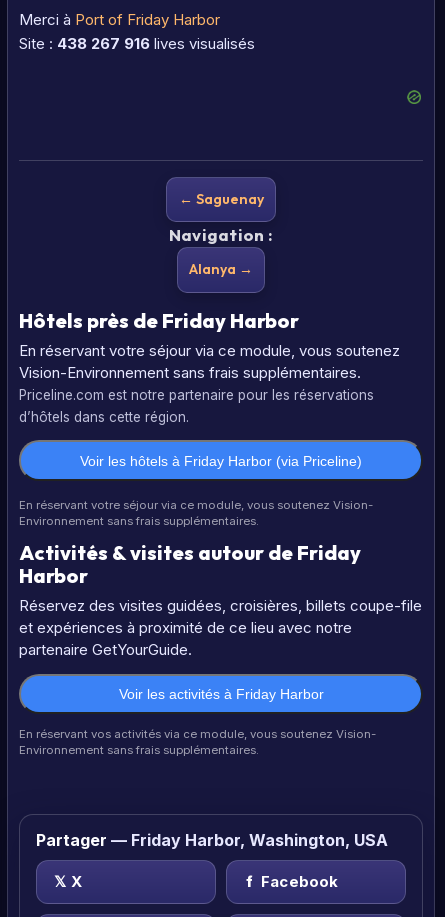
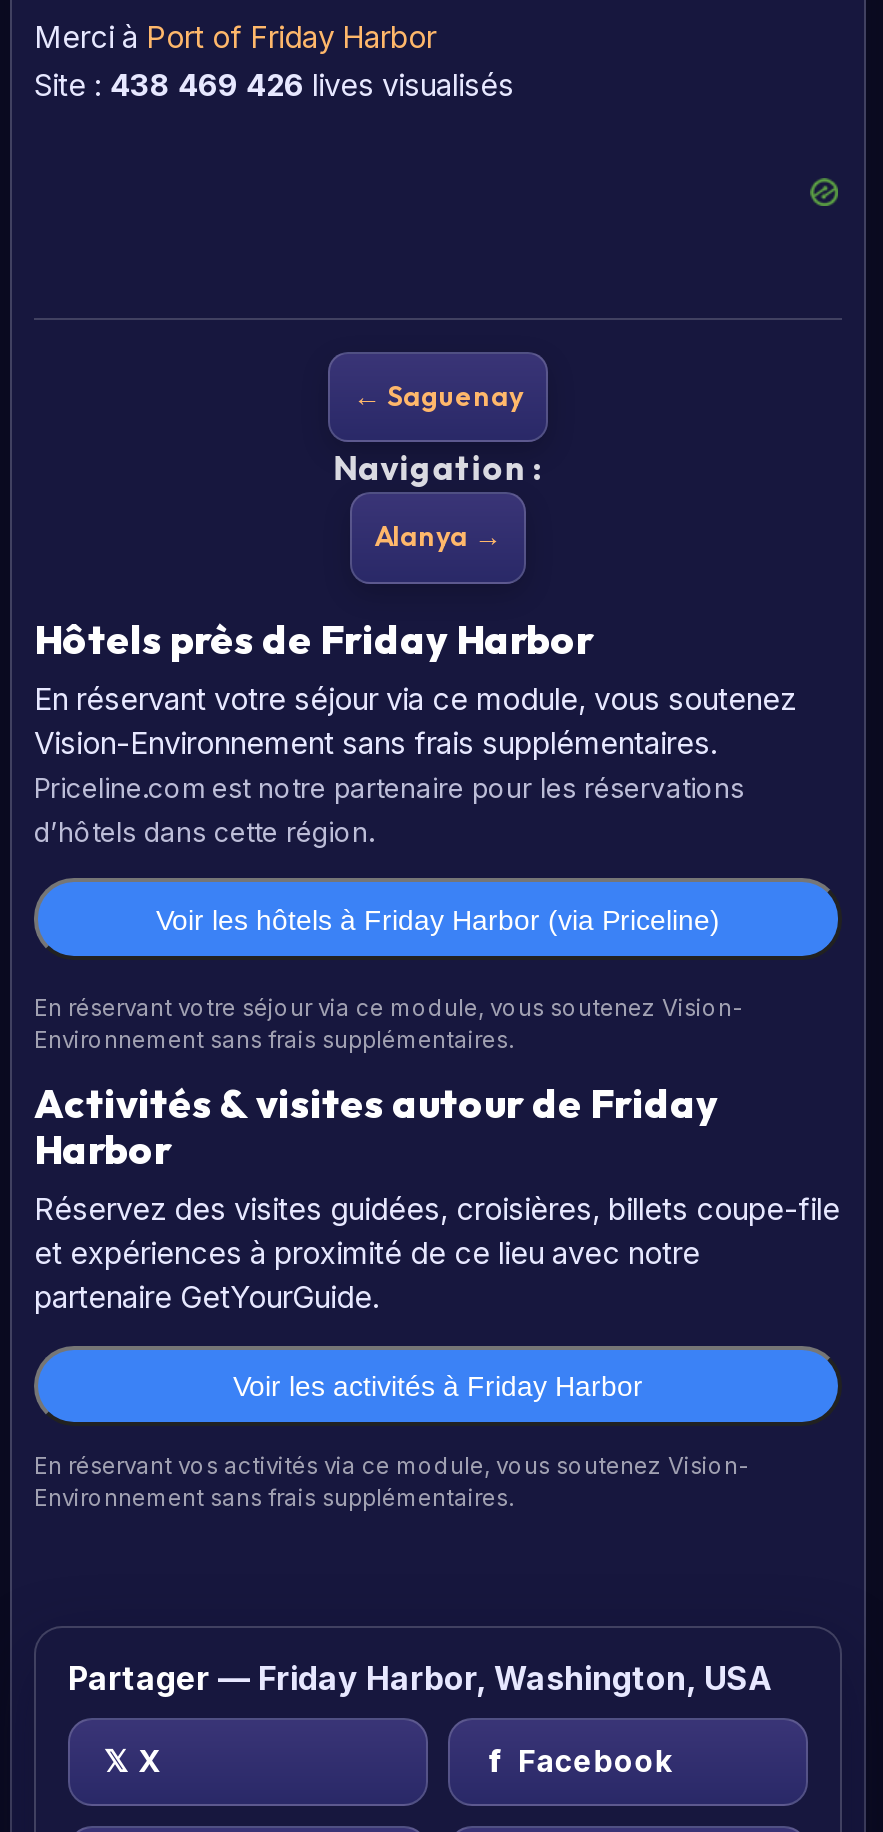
[19,34,255,53] Site : 438 267 916 lives visualisés -> [34,66,514,104] Site : 438 469 426 lives visualisés

